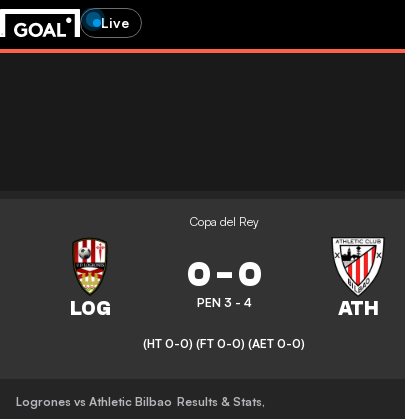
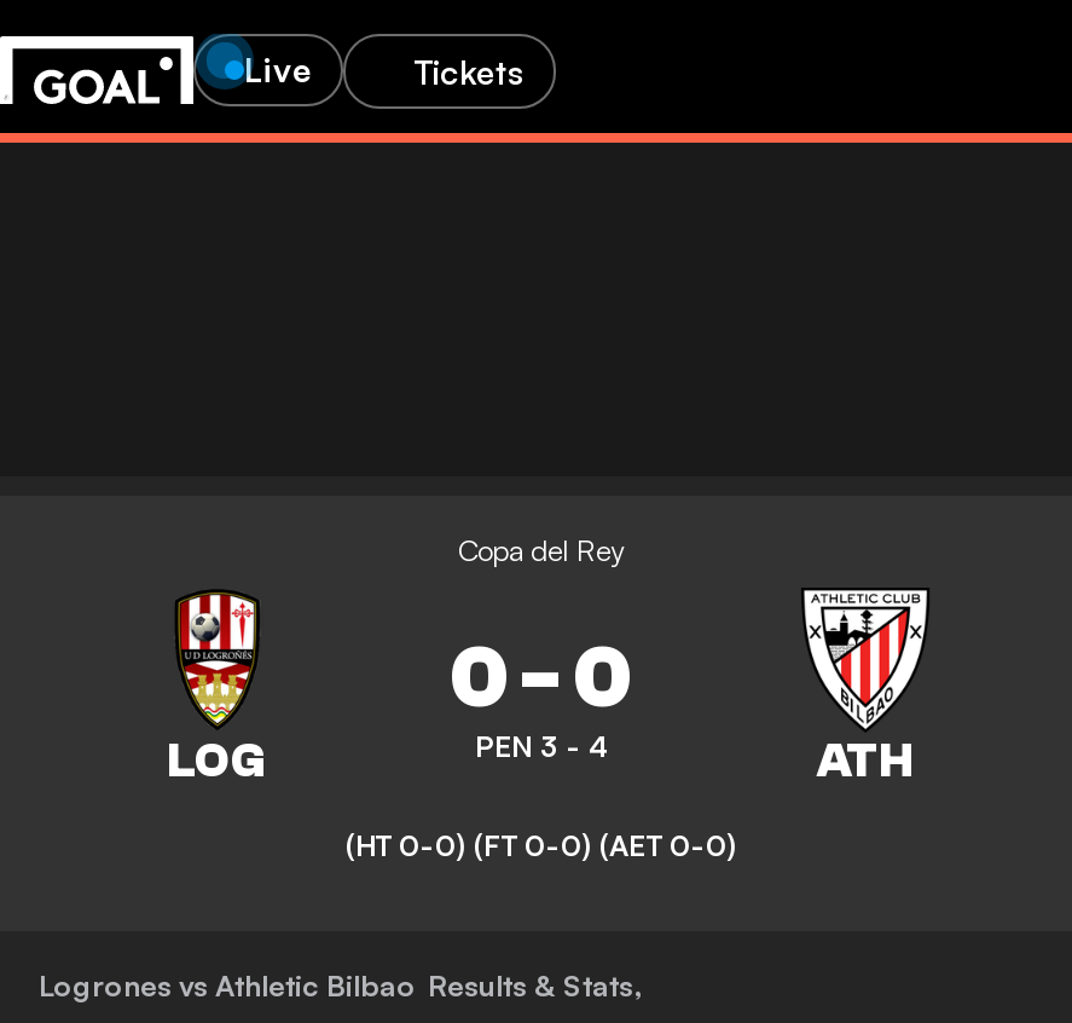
none -> [413,50,525,91] Tickets

